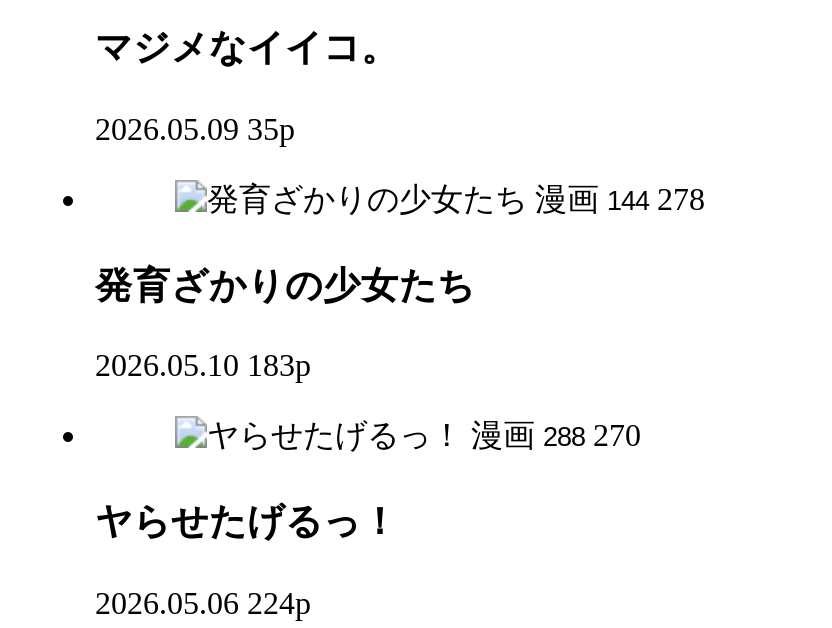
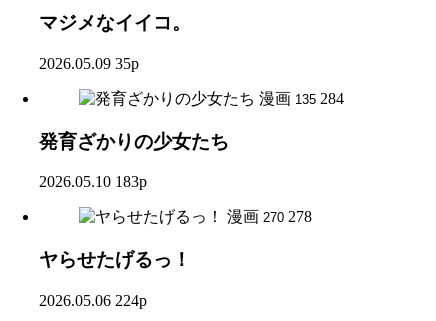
[535,182,705,216] 漫画 144 278 -> [259,90,344,107] 漫画 135 284
[471,418,641,452] 漫画 288 270 -> [227,208,312,225] 漫画 270 278

